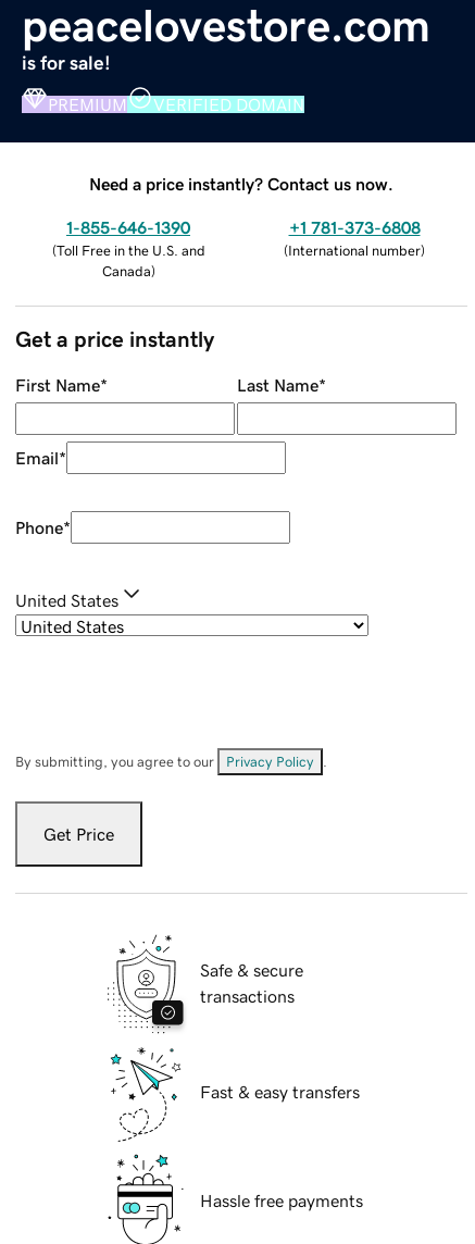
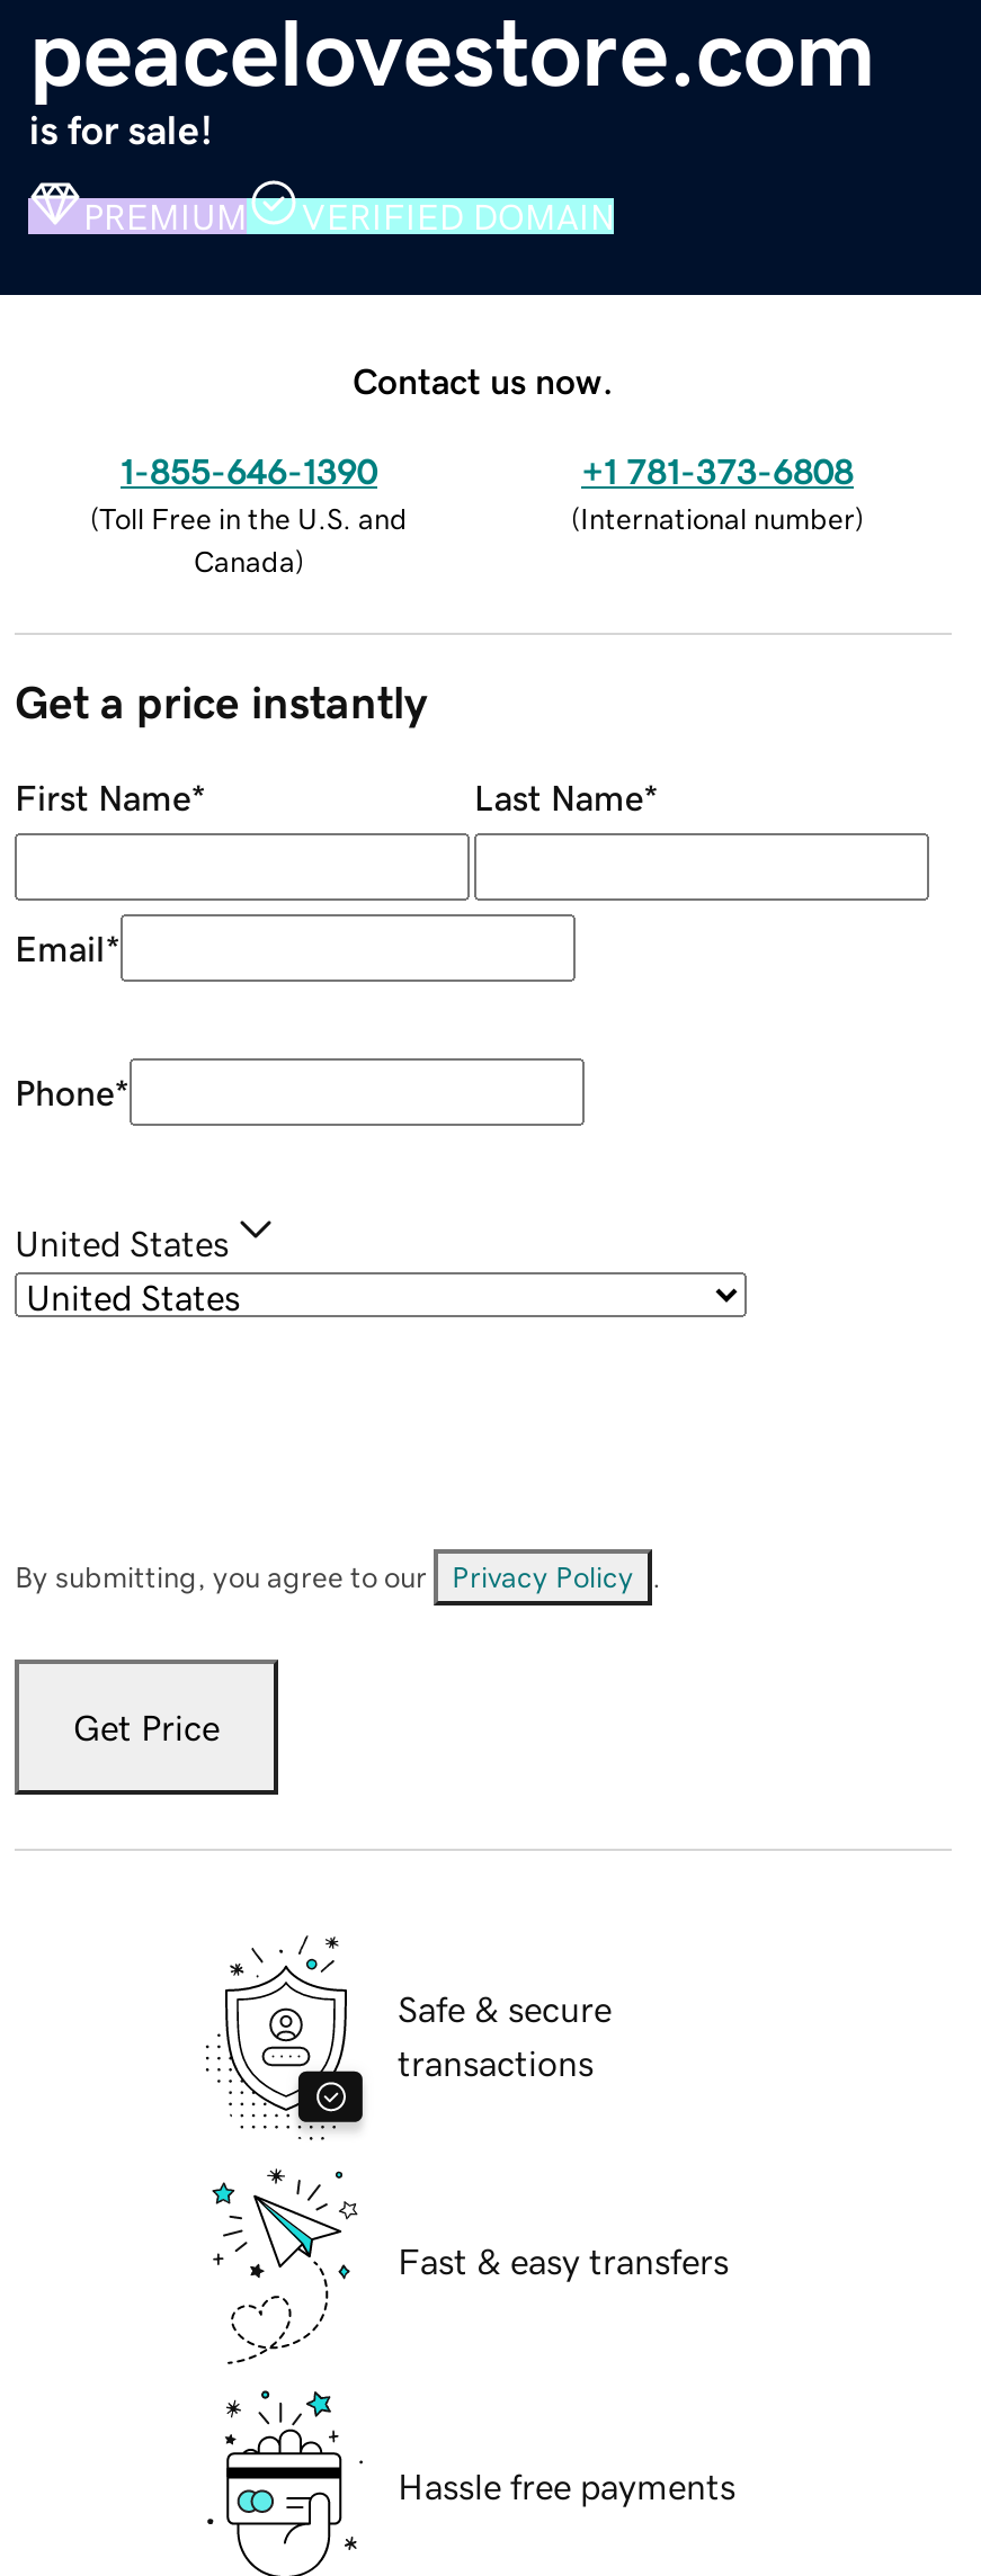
[89,175,393,192] Need a price instantly? Contact us now. -> [353,362,614,398] Contact us now.

